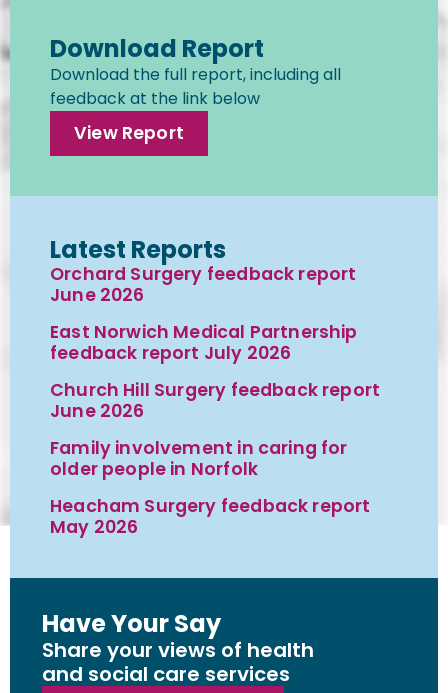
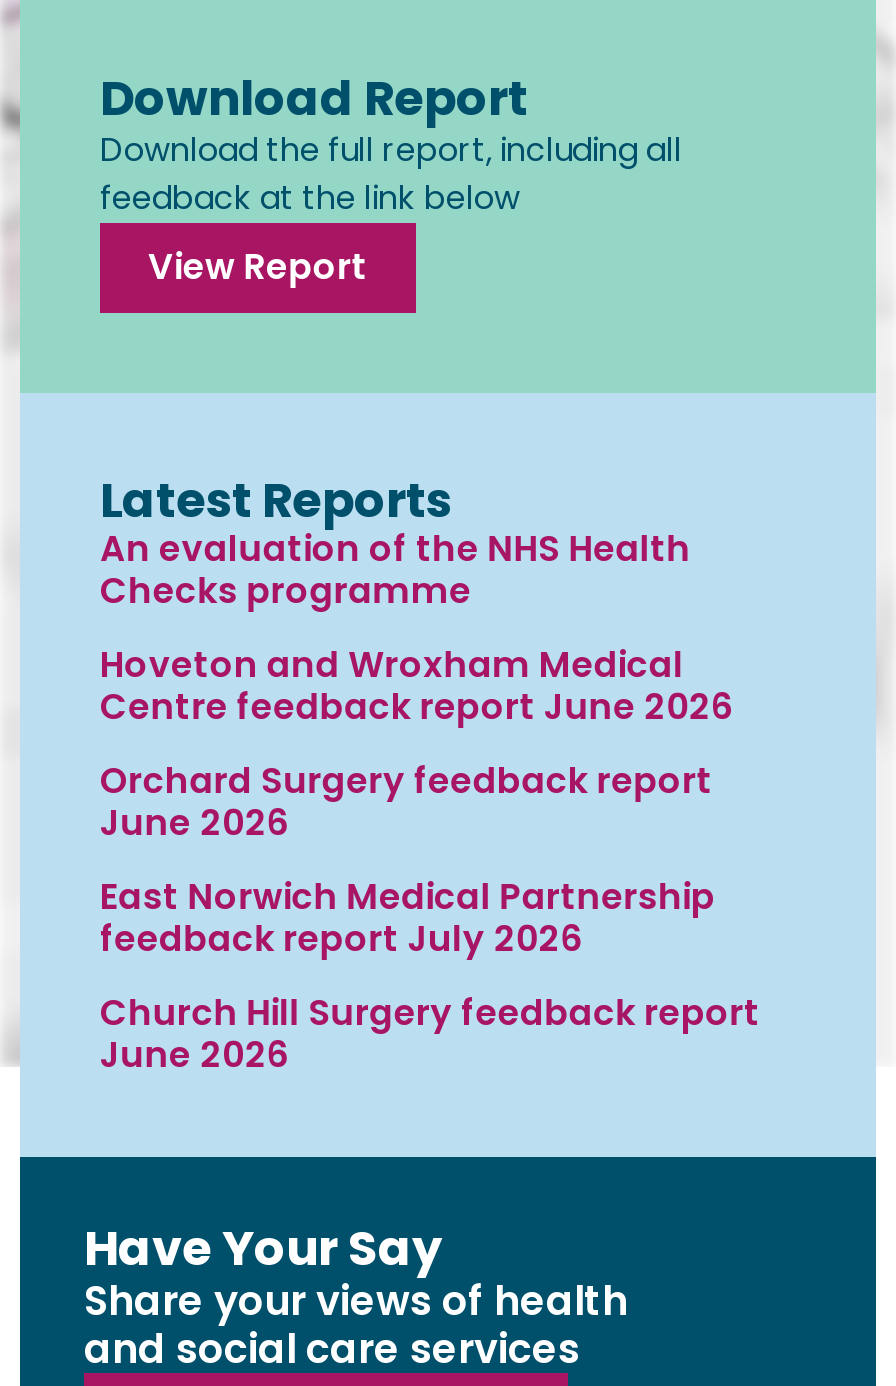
none -> [100,524,733,730] An evaluation of the NHS Health | Checks programme | Hoveton and Wroxham Medical | Centre feedback report June 2026
moved [50,262,380,423] -> [100,756,760,1078]: Orchard Surgery feedback report | June 2026 | East Norwich Medical Partnership | feedback report July 2026 | Church Hill Surgery feedback report | June 2026
[50,436,370,539] Family involvement in caring for | older people in Norfolk | Heacham Surgery feedback report | May 2026 -> none

